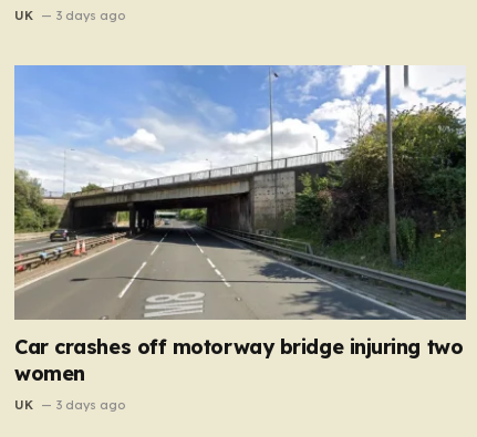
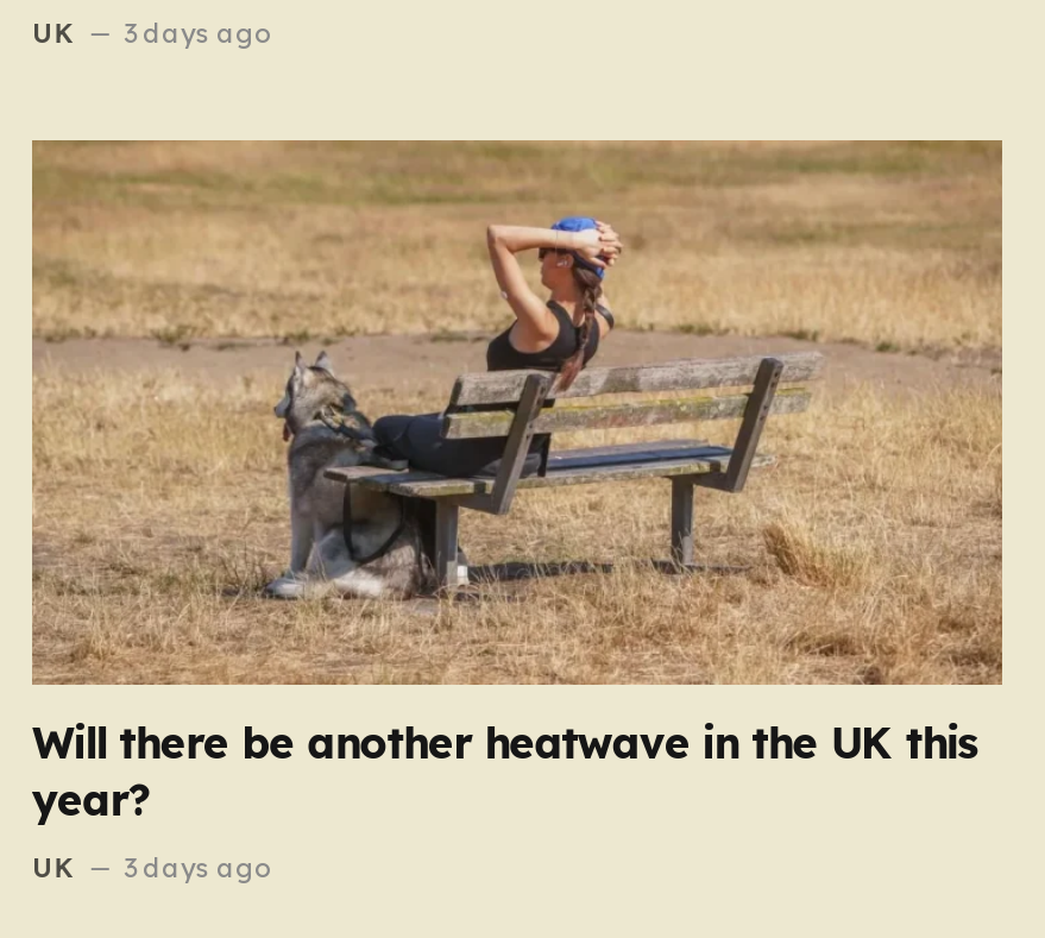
[14,64,467,386] [image] | Car crashes off motorway bridge injuring two | women -> [30,137,1005,827] [image] | Will there be another heatwave in the UK this | year?

